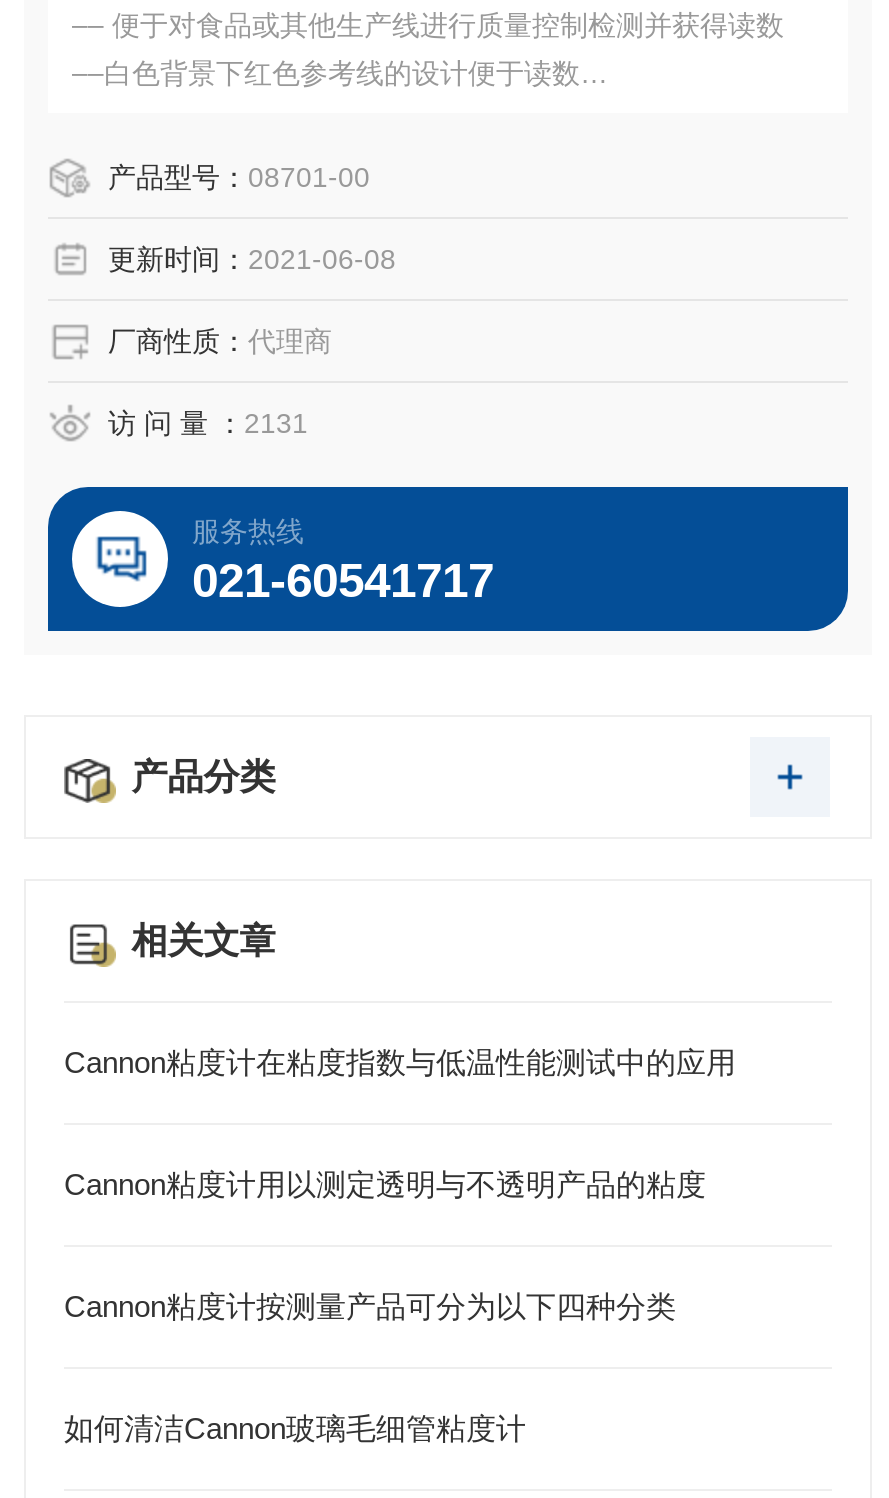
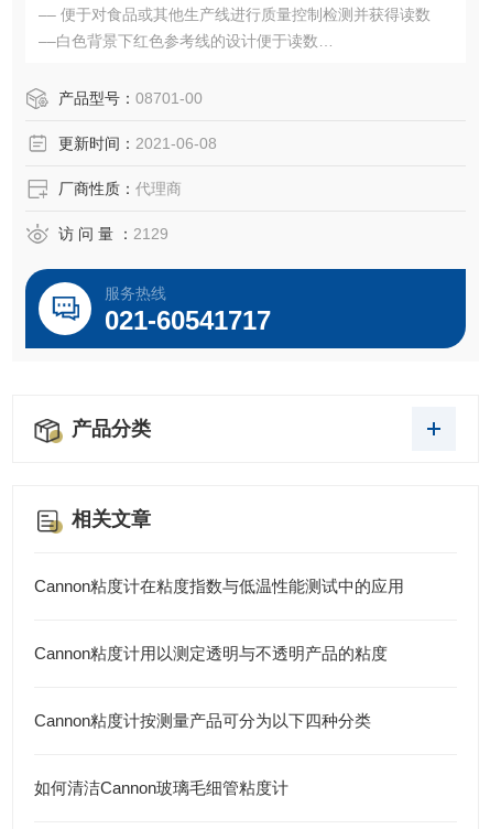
[108,407,308,439] 访 问 量 ：2131 -> [58,225,168,243] 访 问 量 ：2129

